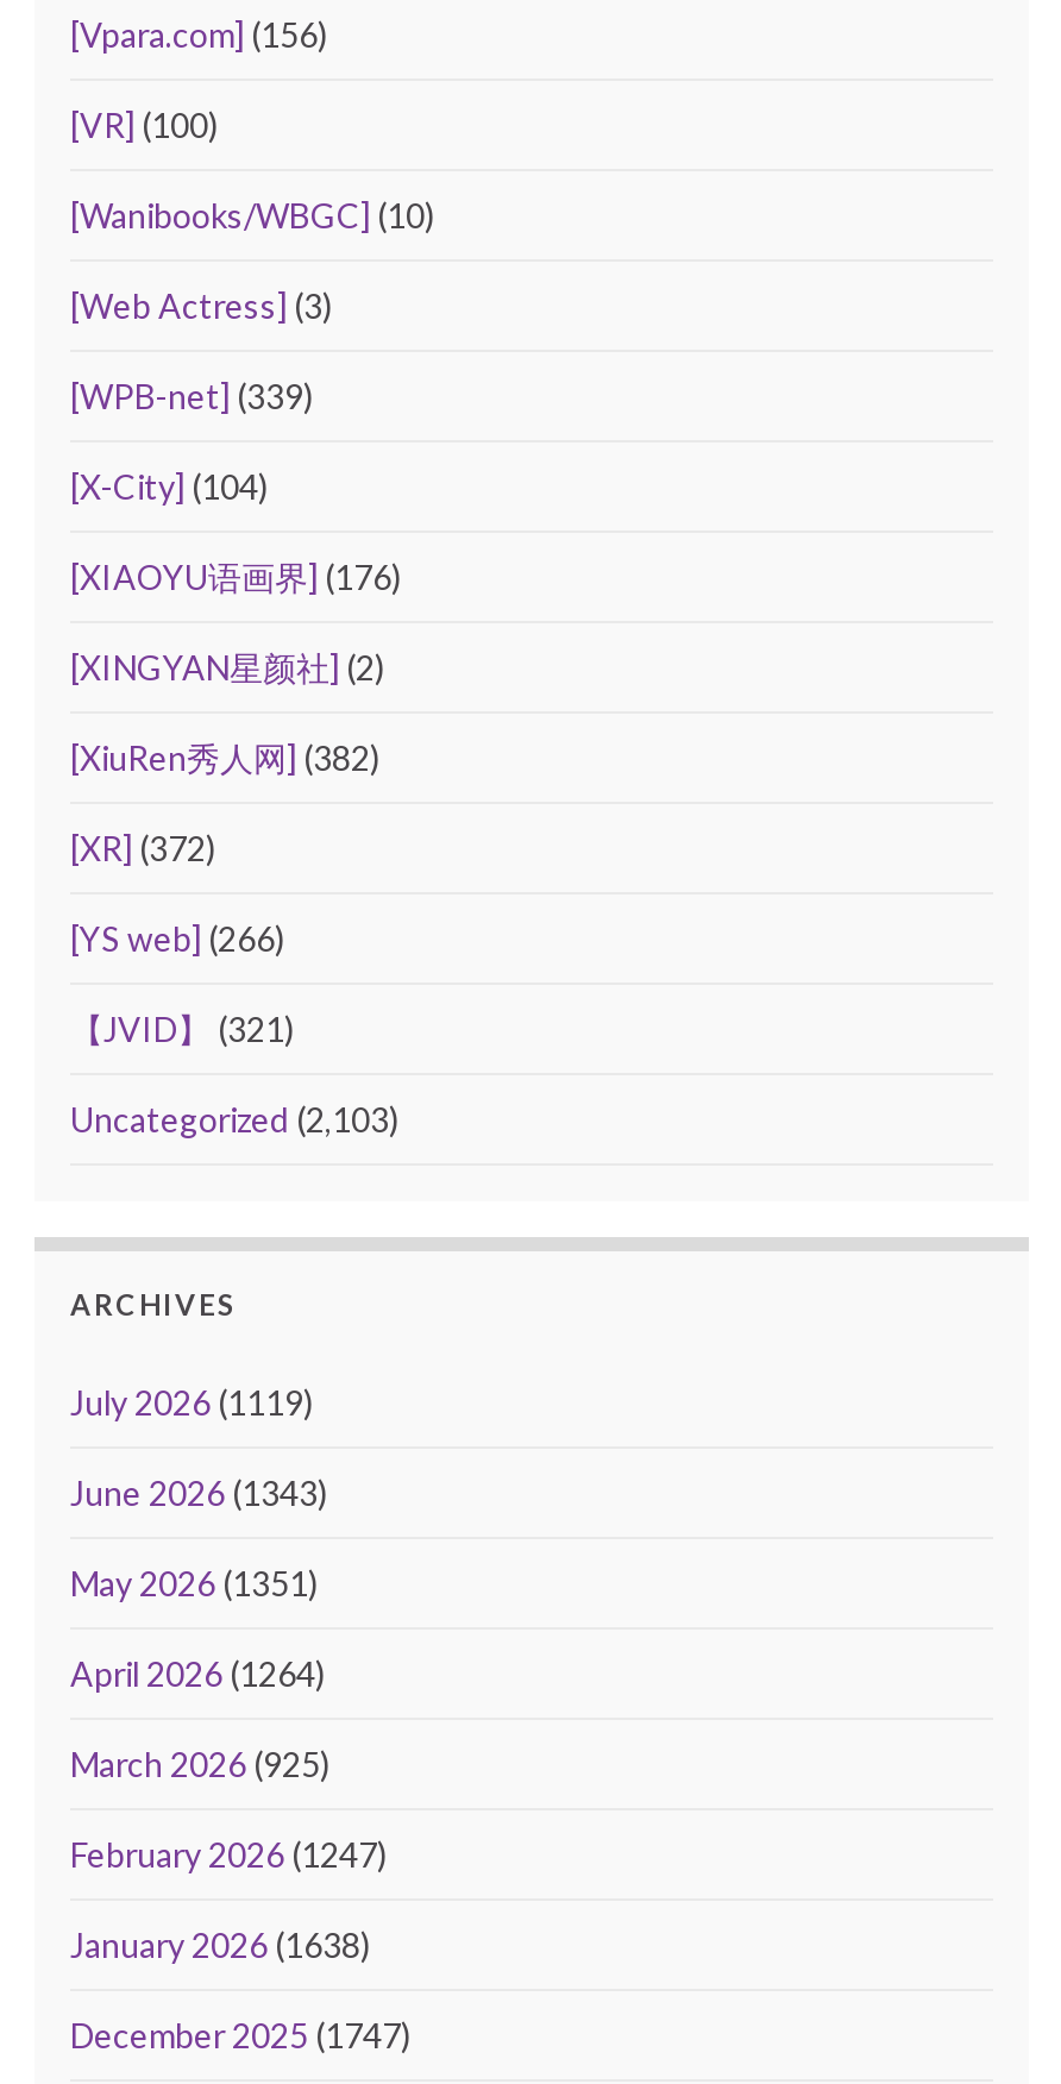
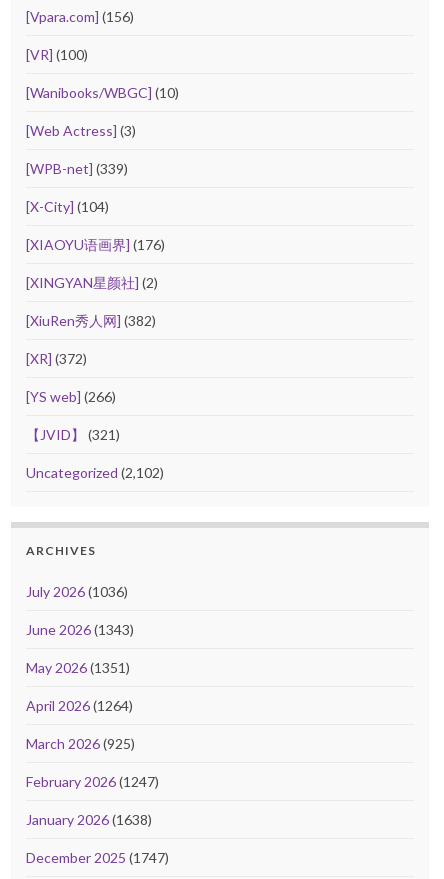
[70,1100,398,1140] Uncategorized (2,103) -> [26,464,164,481] Uncategorized (2,102)
[70,1383,313,1423] July 2026 (1119) -> [26,583,128,600] July 2026 (1036)

